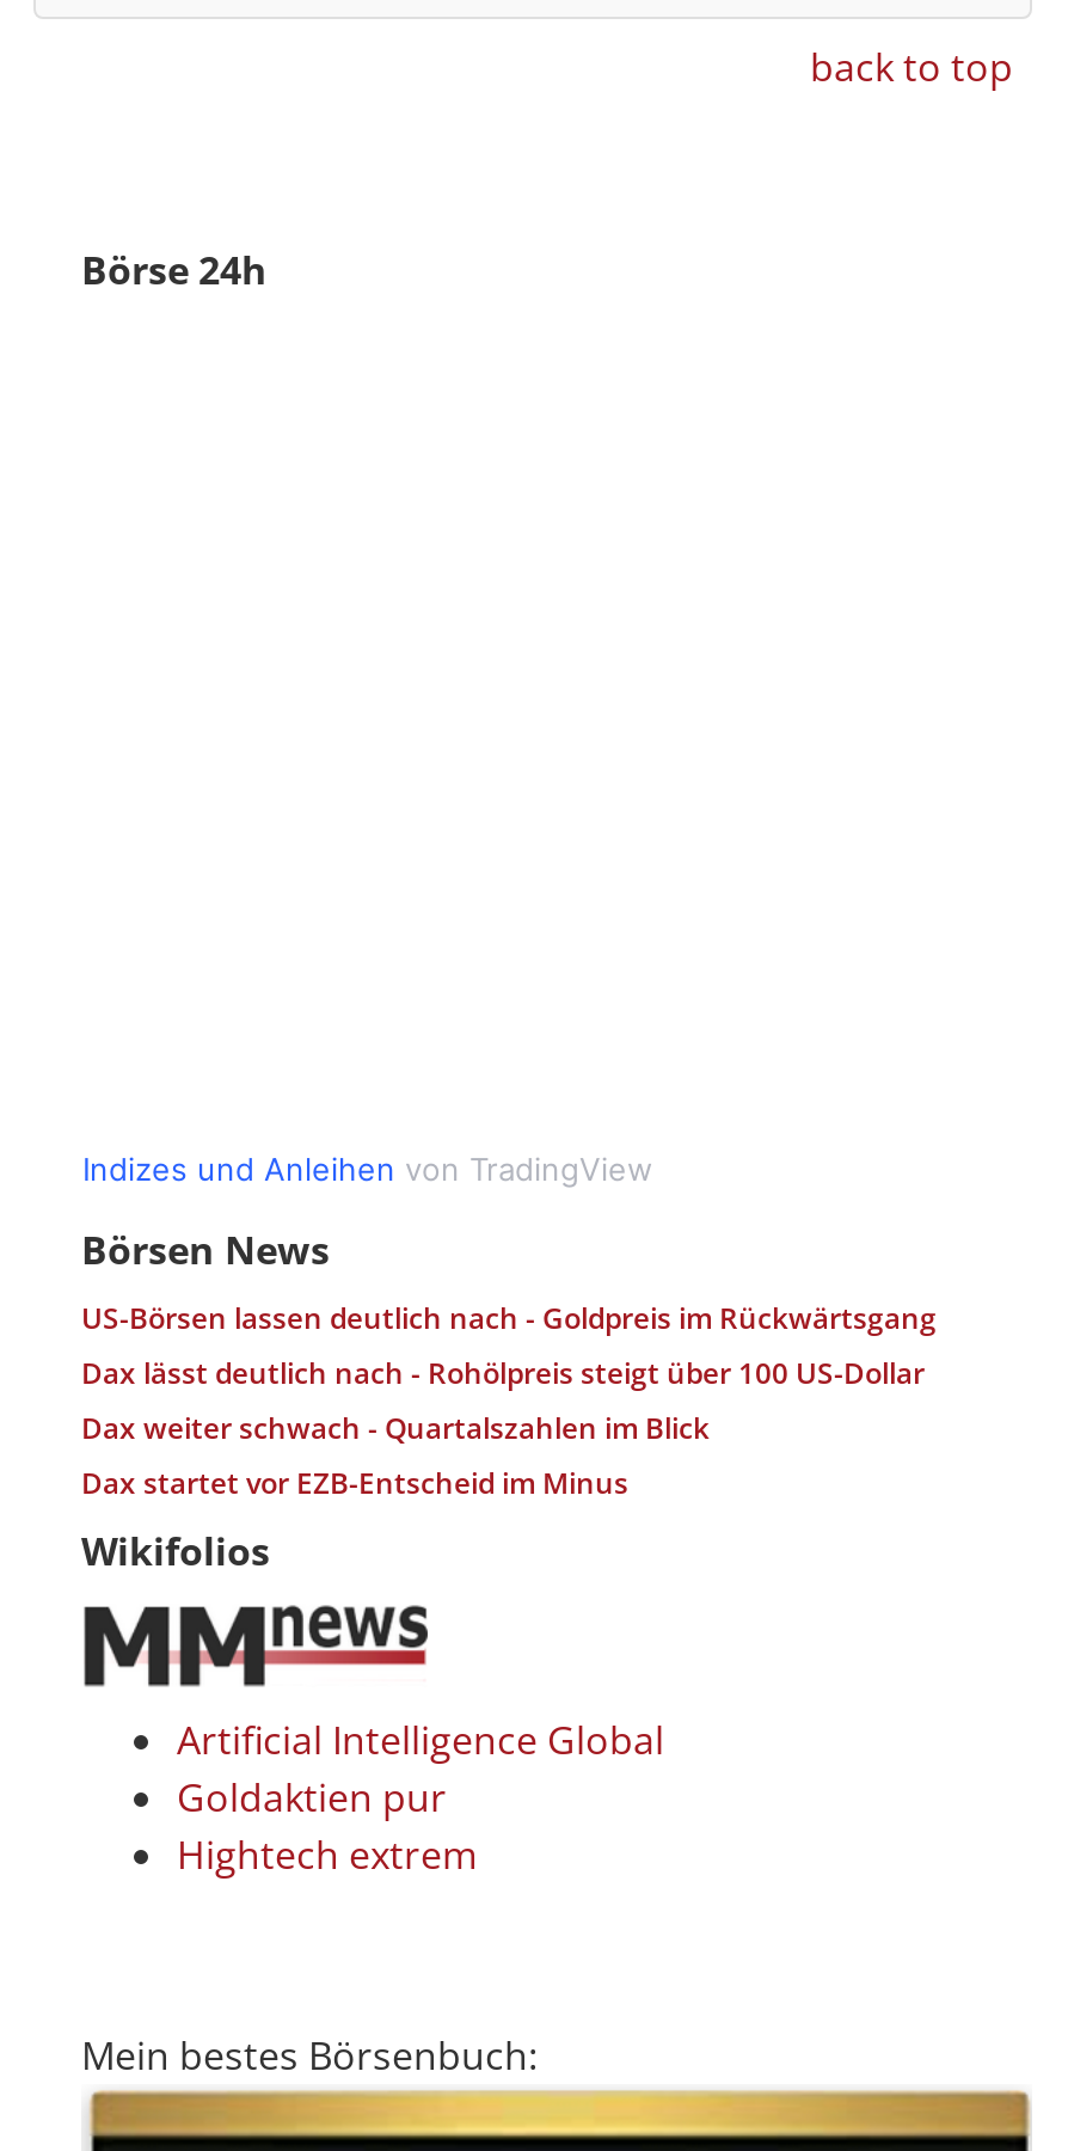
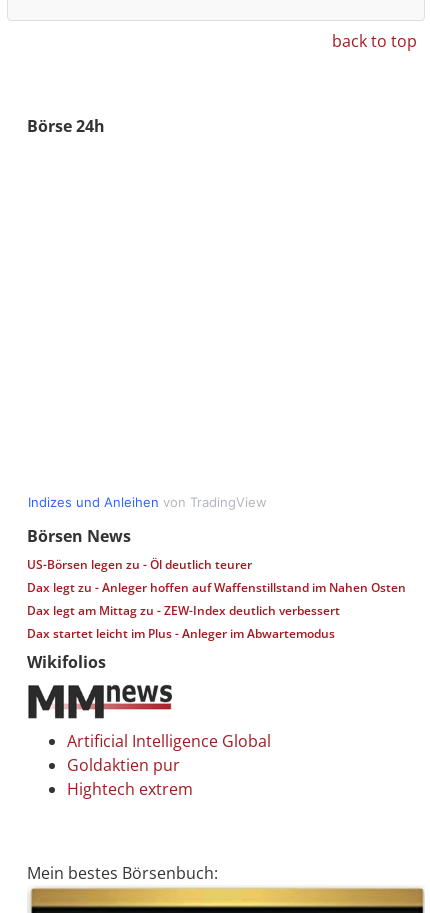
[81,1298,937,1503] US-Börsen lassen deutlich nach - Goldpreis im Rückwärtsgang | Dax lässt deutlich nach - Rohölpreis steigt über 100 US-Dollar | Dax weiter schwach - Quartalszahlen im Blick | Dax startet vor EZB-Entscheid im Minus -> [27,556,406,642] US-Börsen legen zu - Öl deutlich teurer | Dax legt zu - Anleger hoffen auf Waffenstillstand im Nahen Osten | Dax legt am Mittag zu - ZEW-Index deutlich verbessert | Dax startet leicht im Plus - Anleger im Abwartemodus

